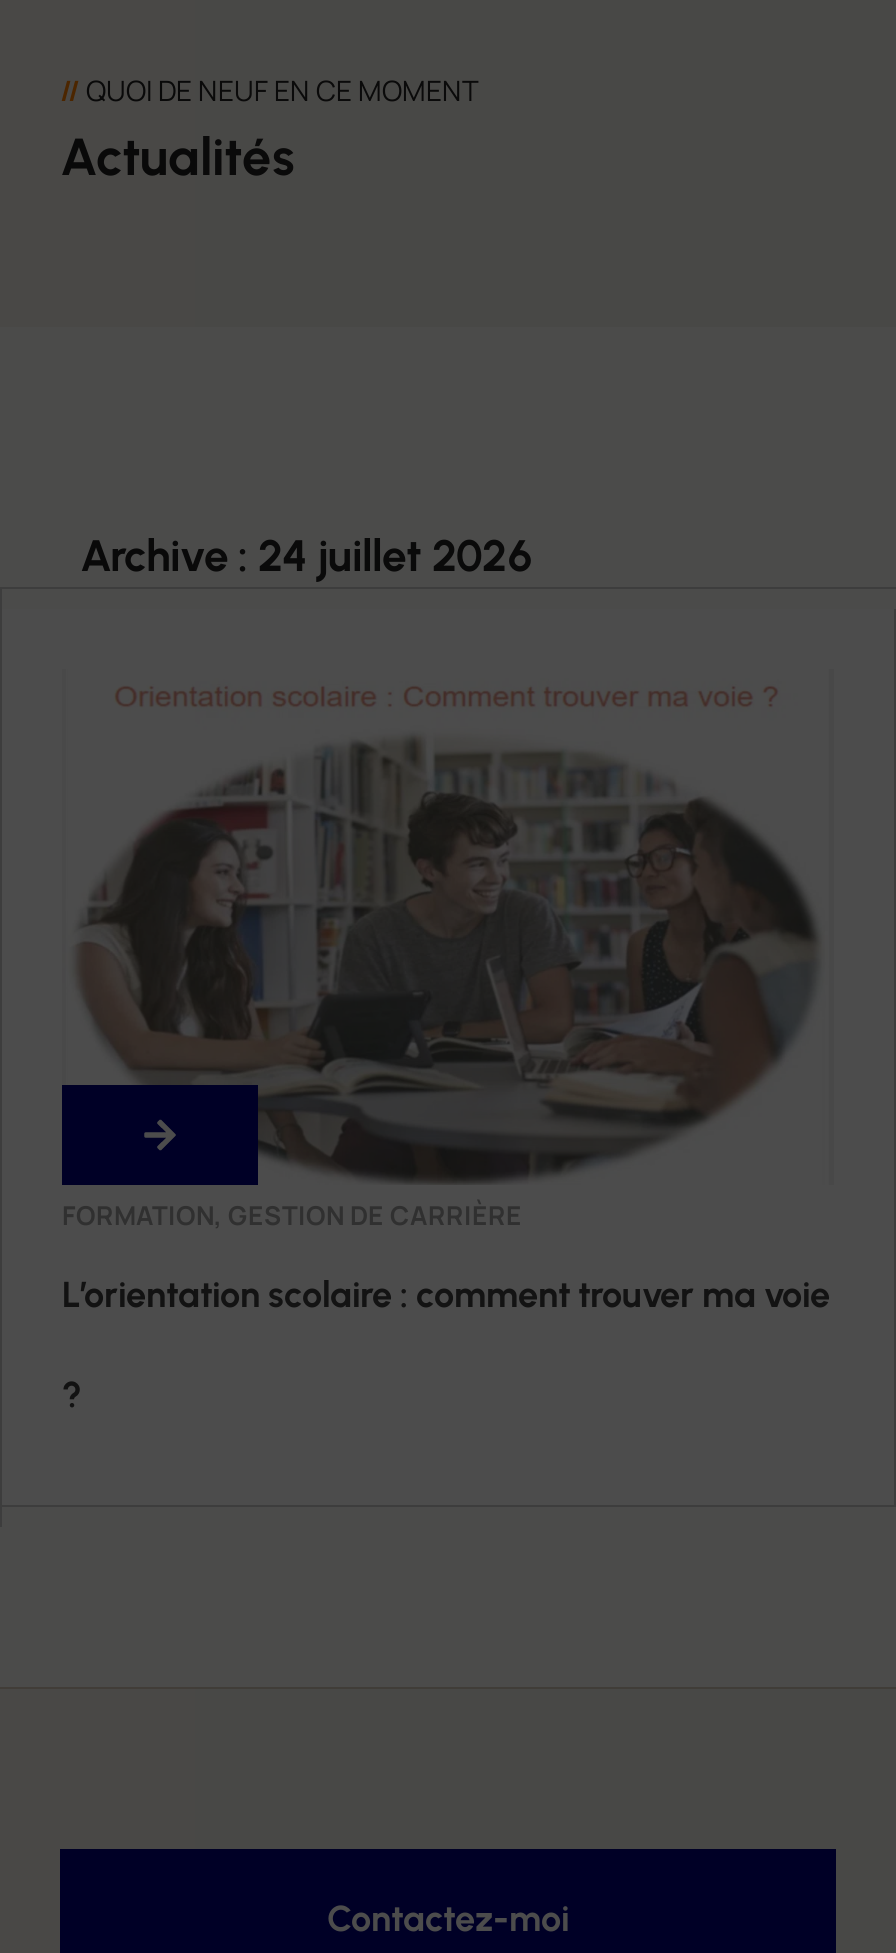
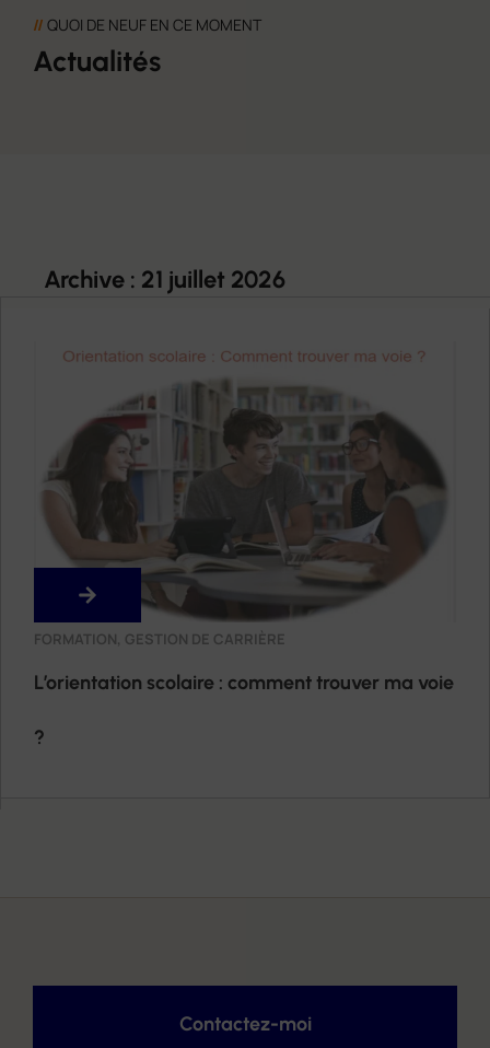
[80,529,532,583] Archive : 24 juillet 2026 -> [44,265,285,294] Archive : 21 juillet 2026

